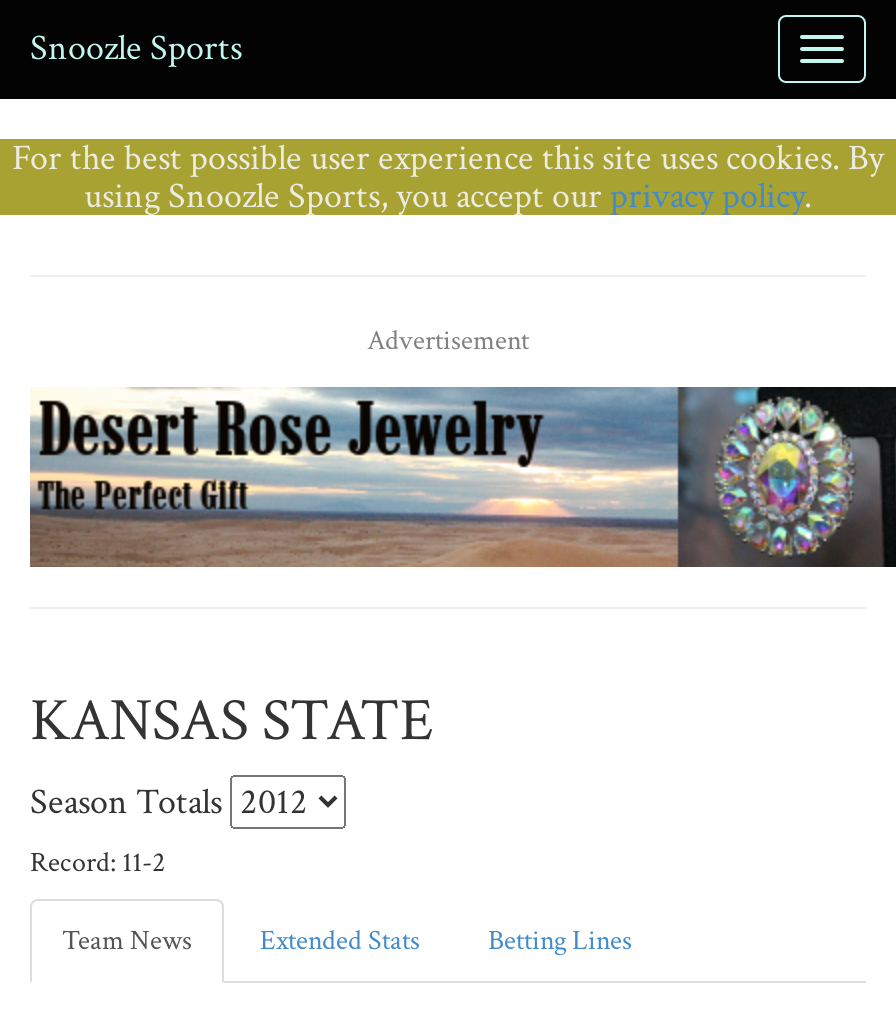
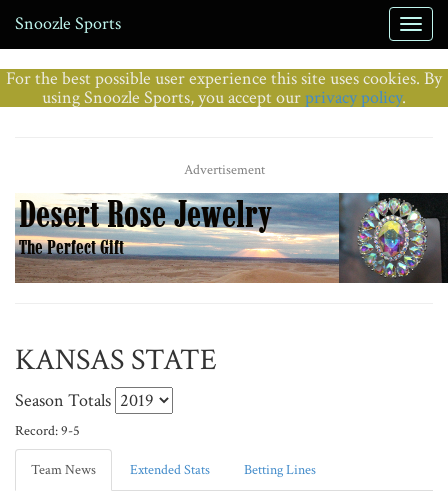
[30,845,166,881] Record: 11-2 -> [15,422,80,440] Record: 9-5

